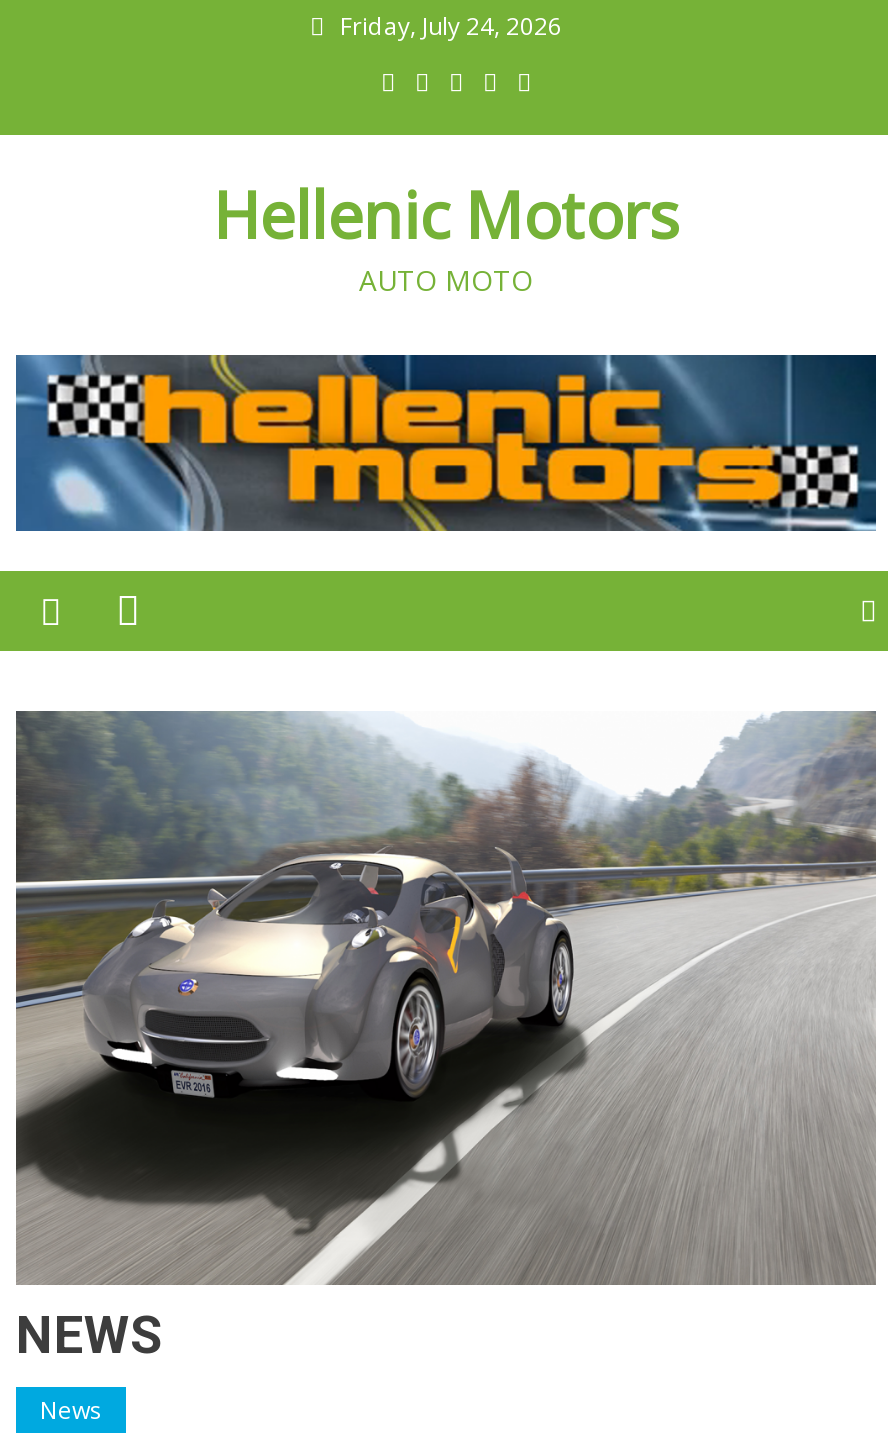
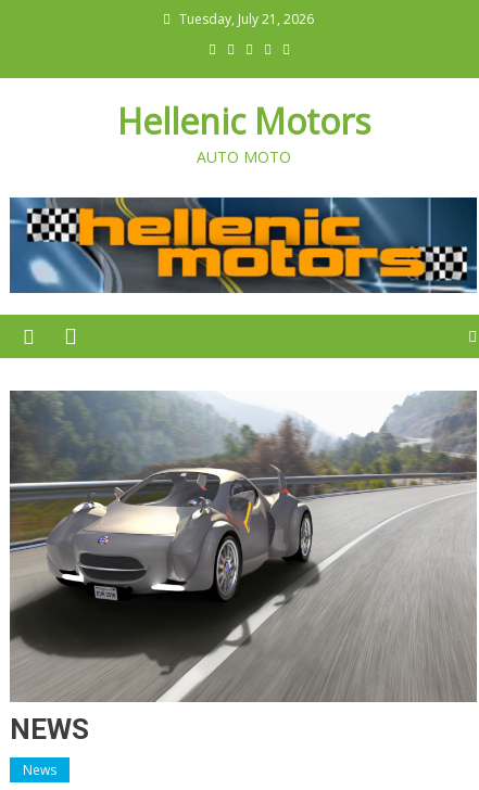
[340,9,562,43] Friday, July 24, 2026 -> [179,10,313,28] Tuesday, July 21, 2026

